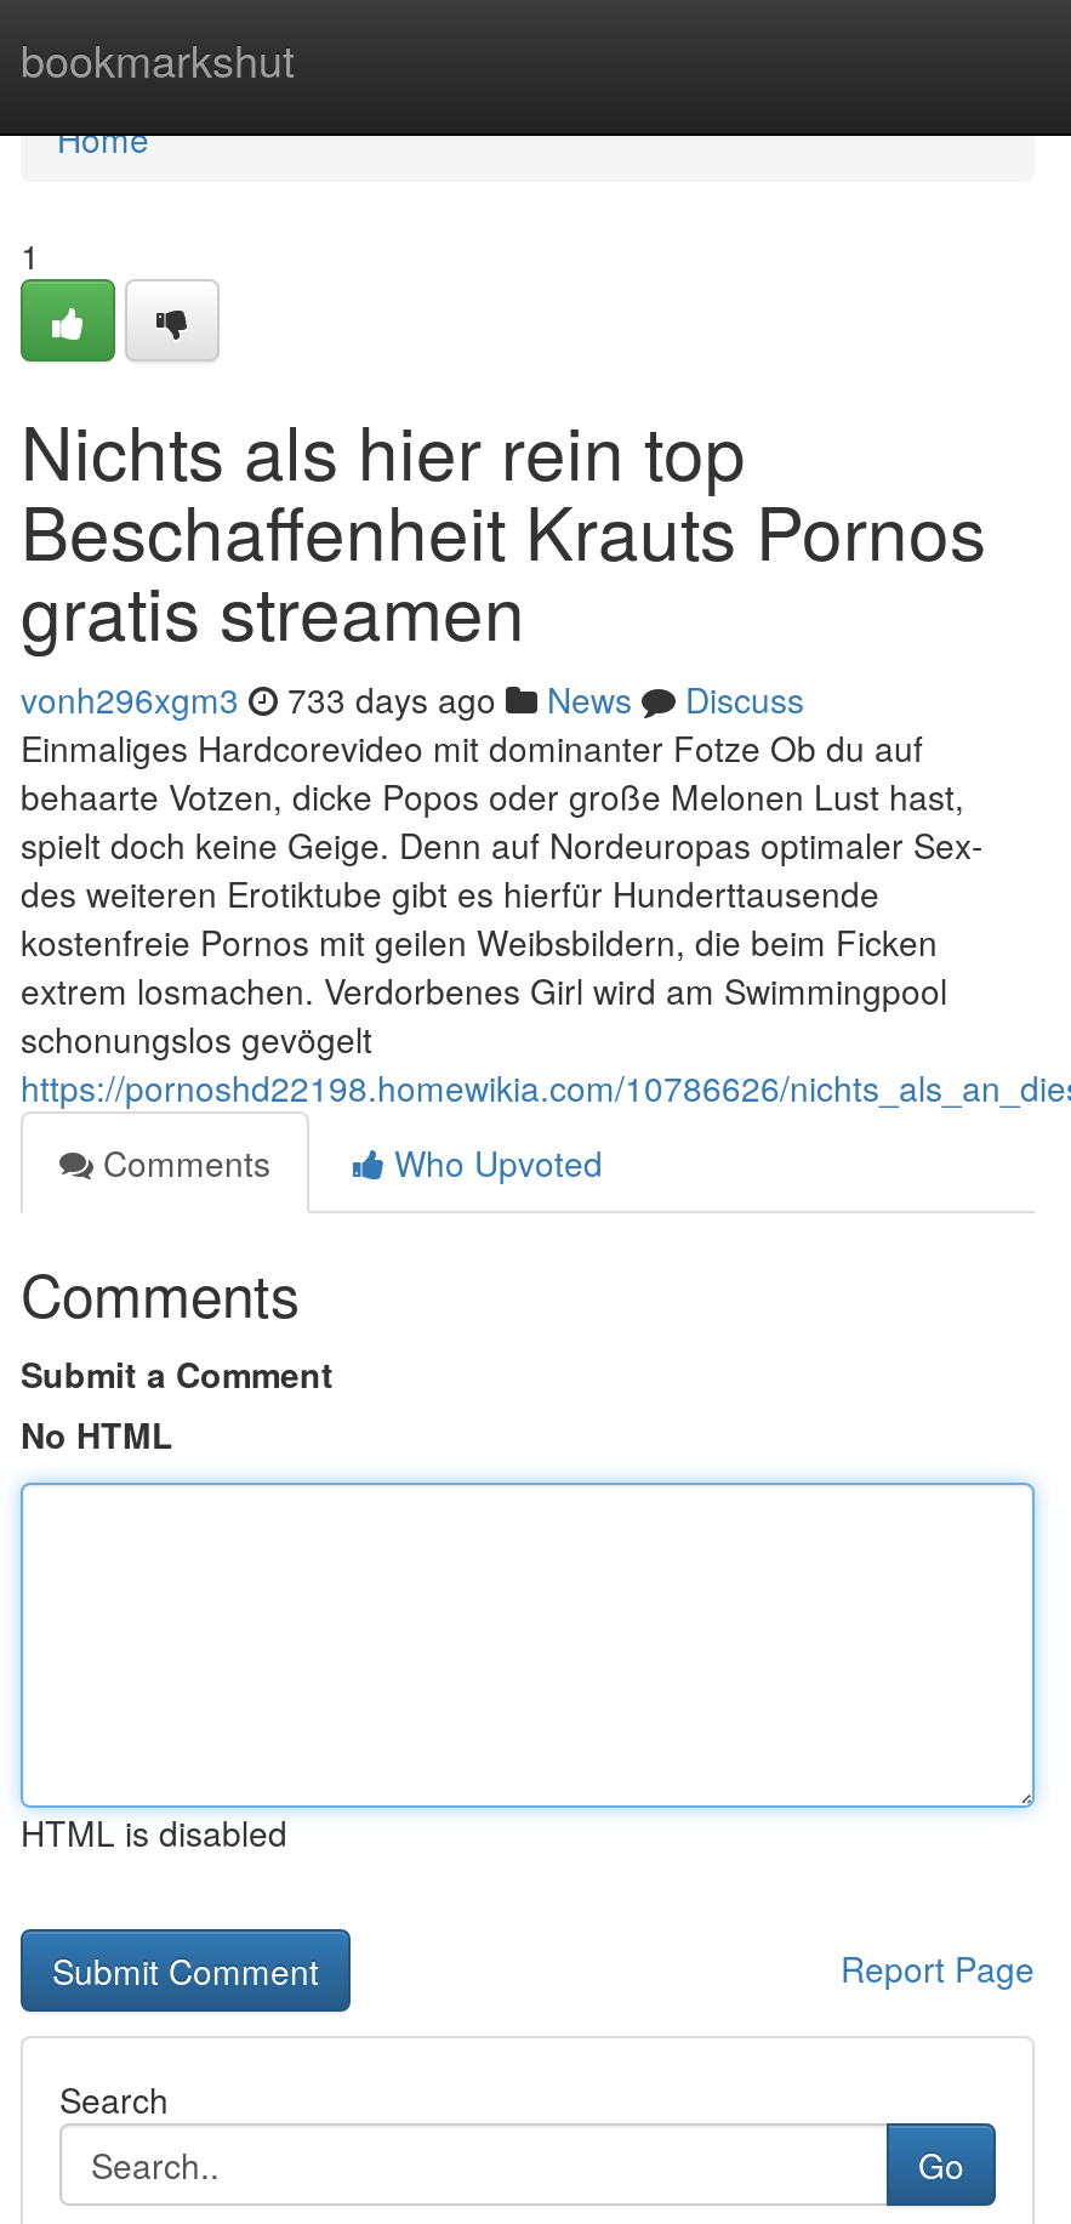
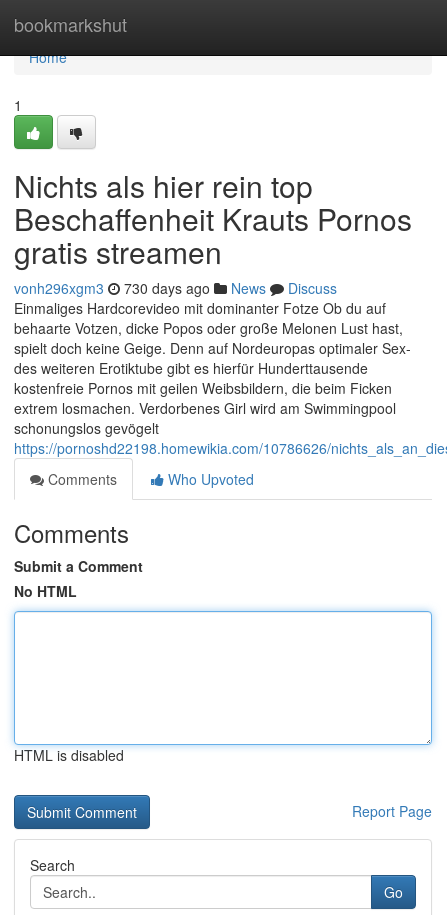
[21,675,804,723] vonh296xgm3 733 days ago News Discuss -> [14,278,337,298] vonh296xgm3 730 days ago News Discuss

